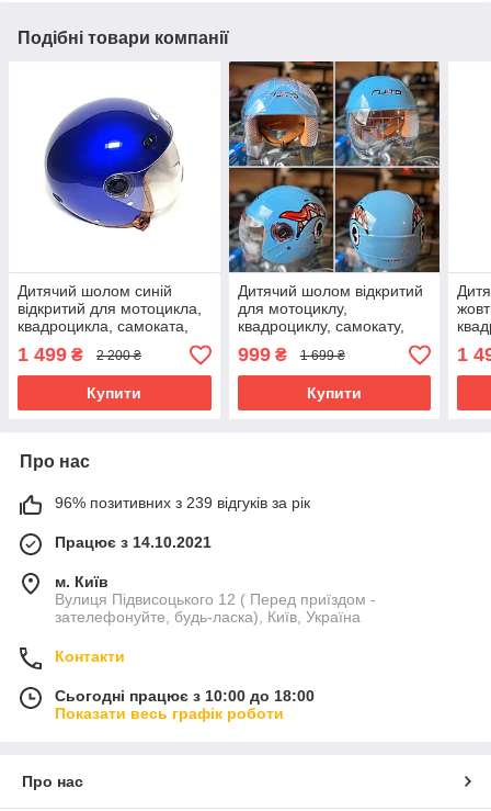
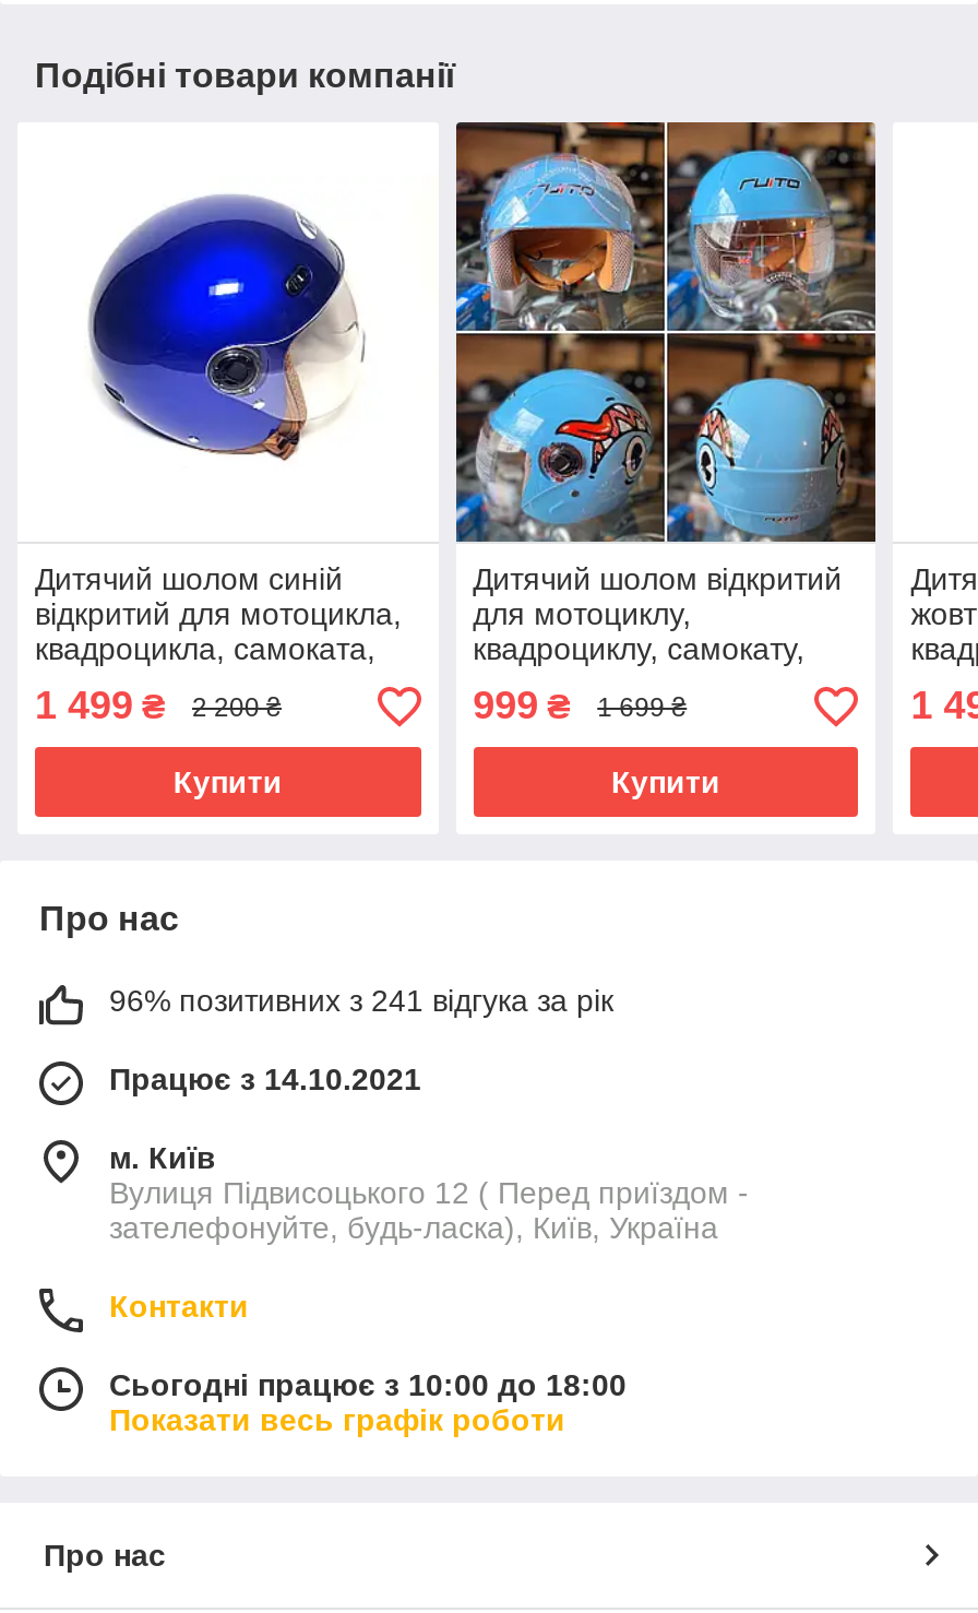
[55,494,310,512] 96% позитивних з 239 відгуків за рік -> [109,984,613,1019] 96% позитивних з 241 відгука за рік

